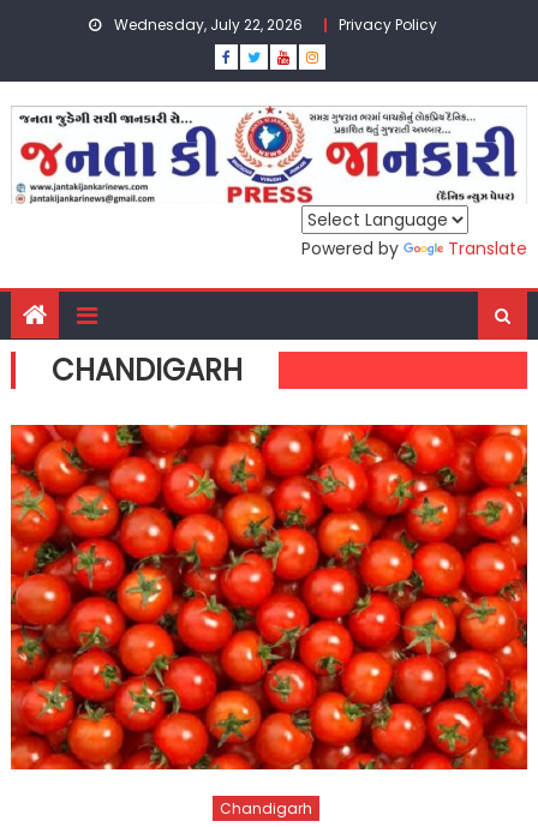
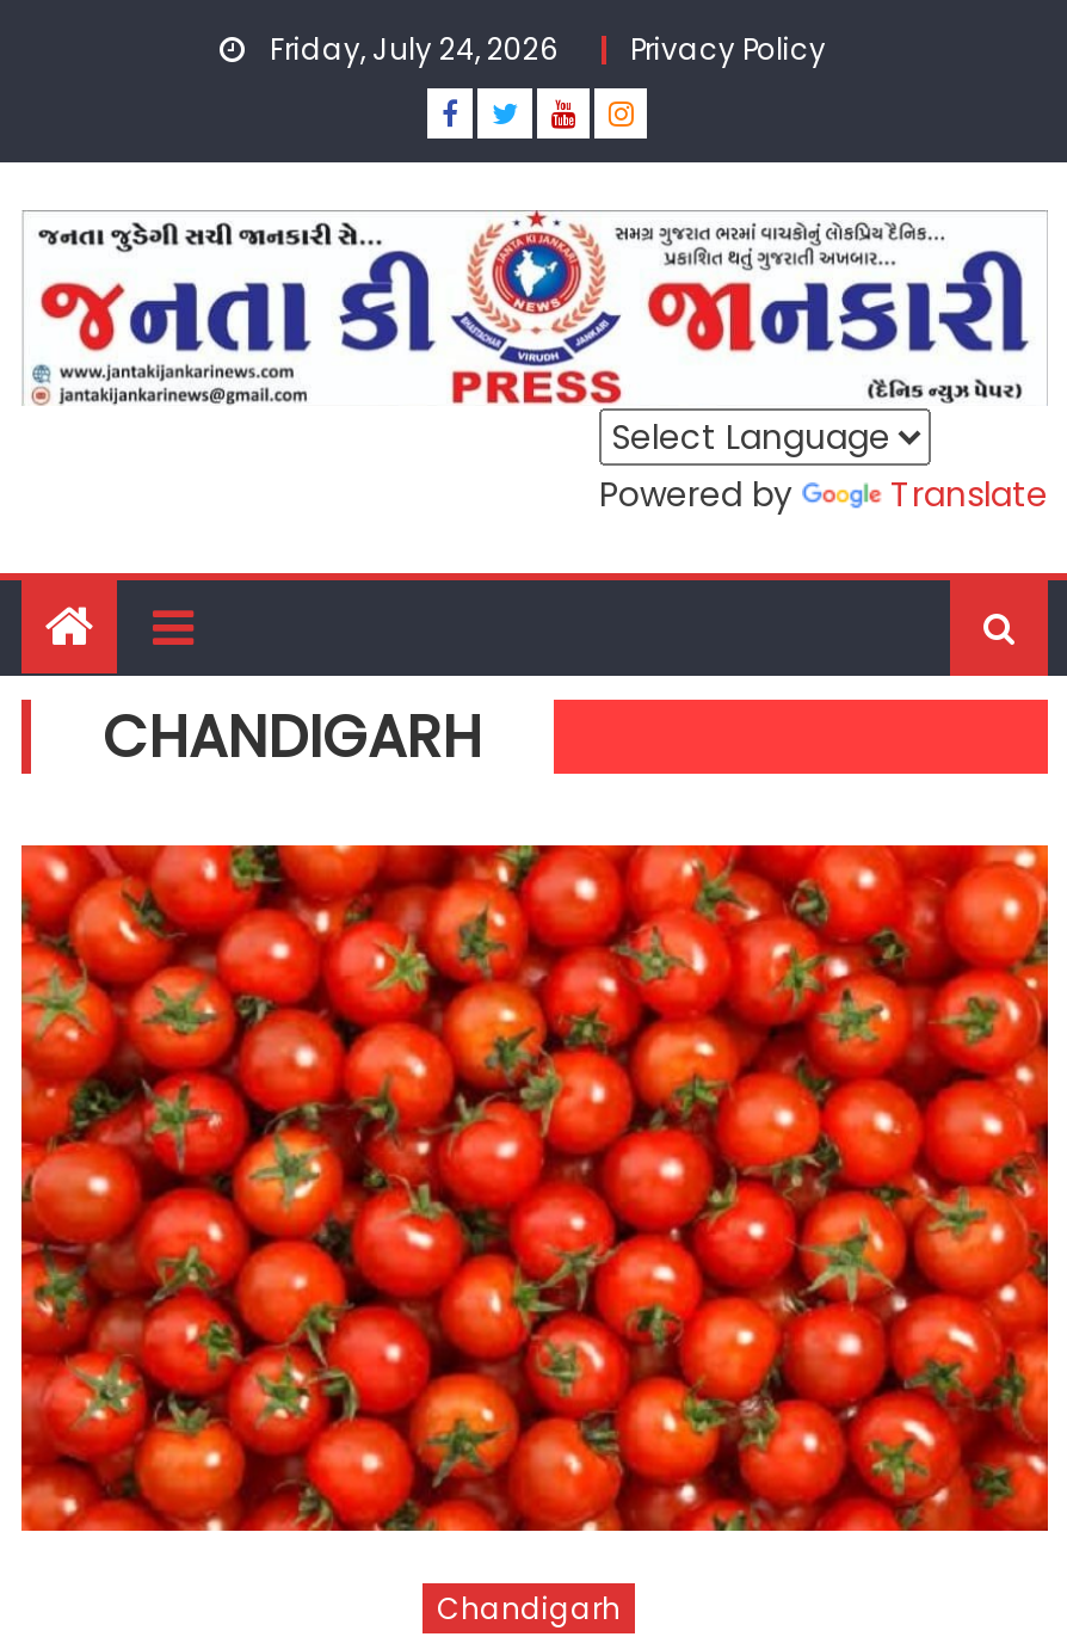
[110,14,303,35] Wednesday, July 22, 2026 -> [263,29,559,69] Friday, July 24, 2026

